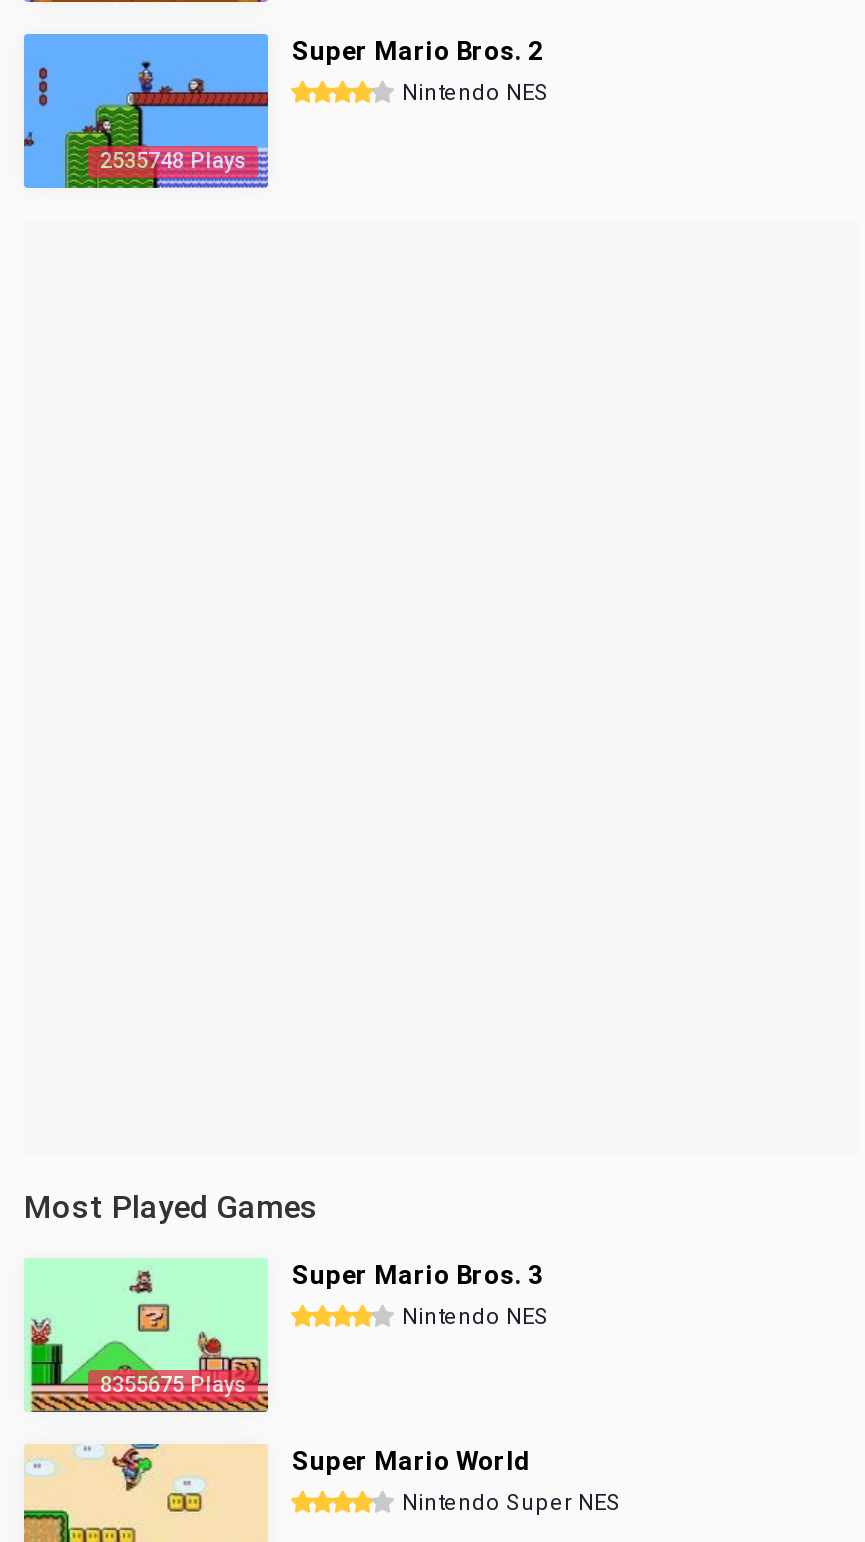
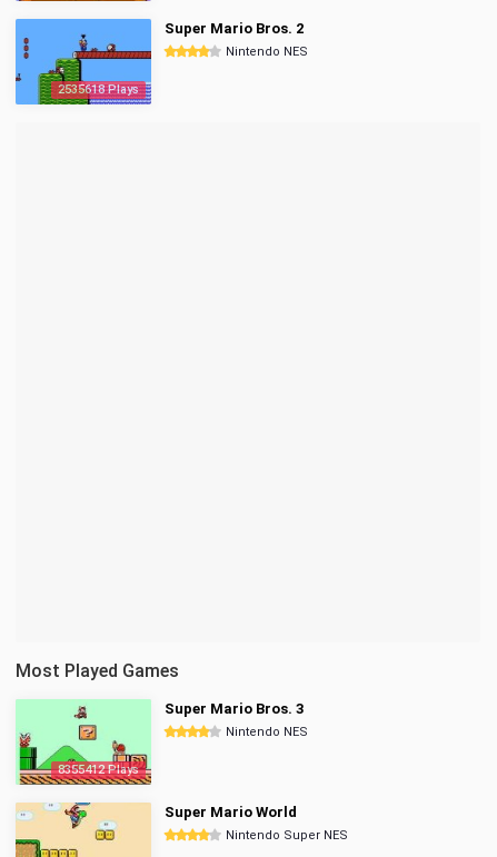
[100,148,246,174] 2535748 Plays -> [58,82,139,97] 2535618 Plays
[100,1372,246,1398] 8355675 Plays -> [58,763,139,777] 8355412 Plays

